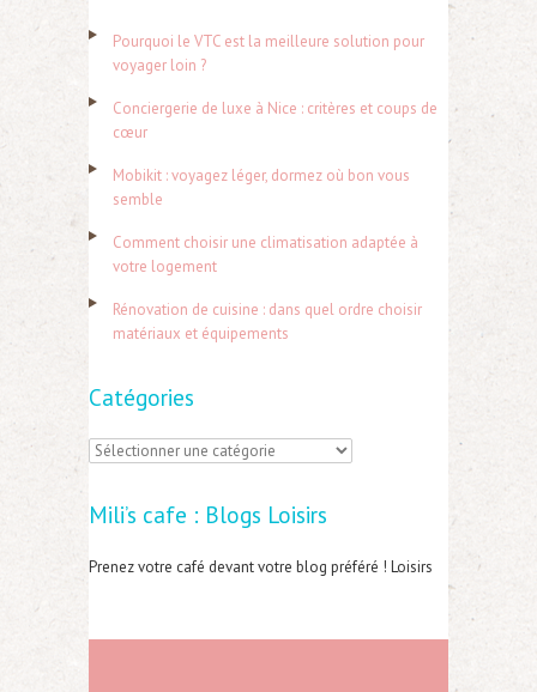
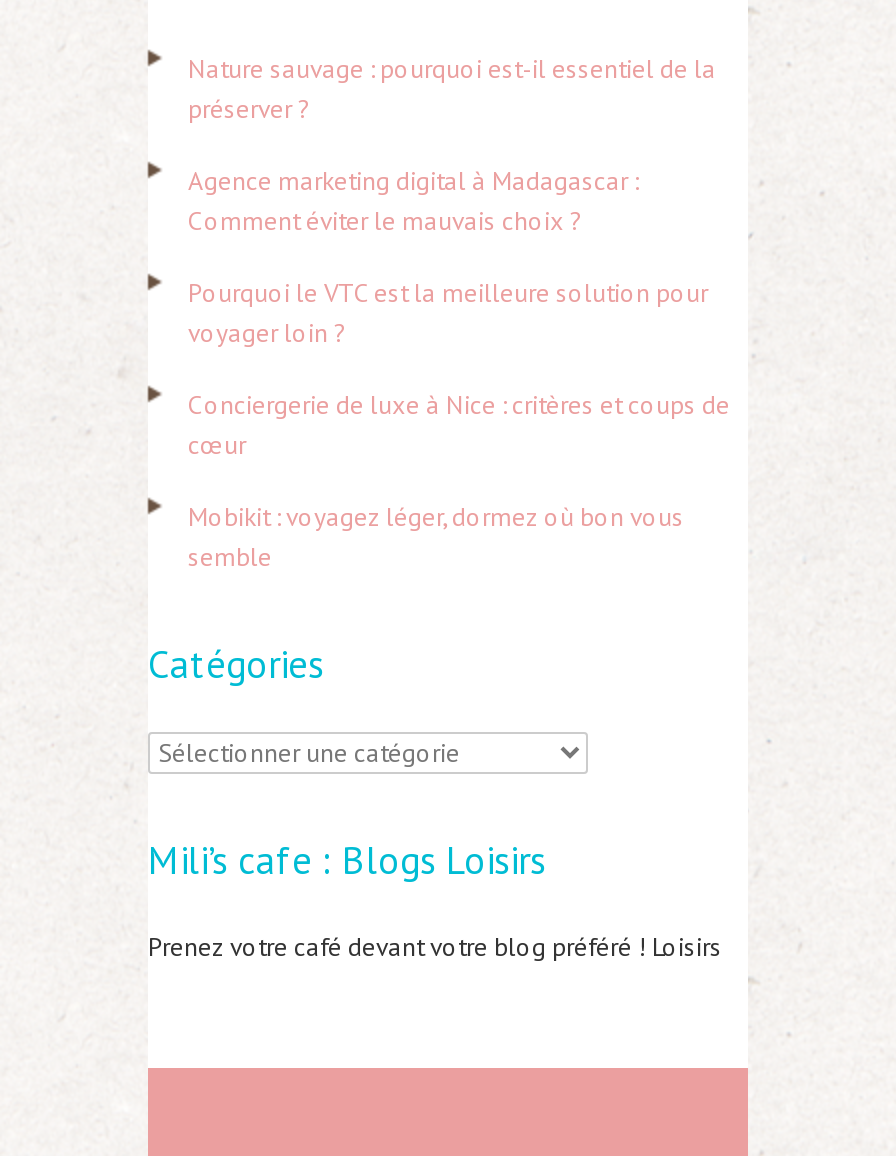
none -> [188,53,716,239] Nature sauvage : pourquoi est-il essentiel de la | préserver ? | Agence marketing digital à Madagascar : | Comment éviter le mauvais choix ?
moved [113,31,438,210] -> [188,277,730,575]: Pourquoi le VTC est la meilleure solution pour | voyager loin ? | Conciergerie de luxe à Nice : critères et coups de | cœur | Mobikit : voyagez léger, dormez où bon vous | semble
[113,233,422,344] Comment choisir une climatisation adaptée à | votre logement | Rénovation de cuisine : dans quel ordre choisir | matériaux et équipements -> none

